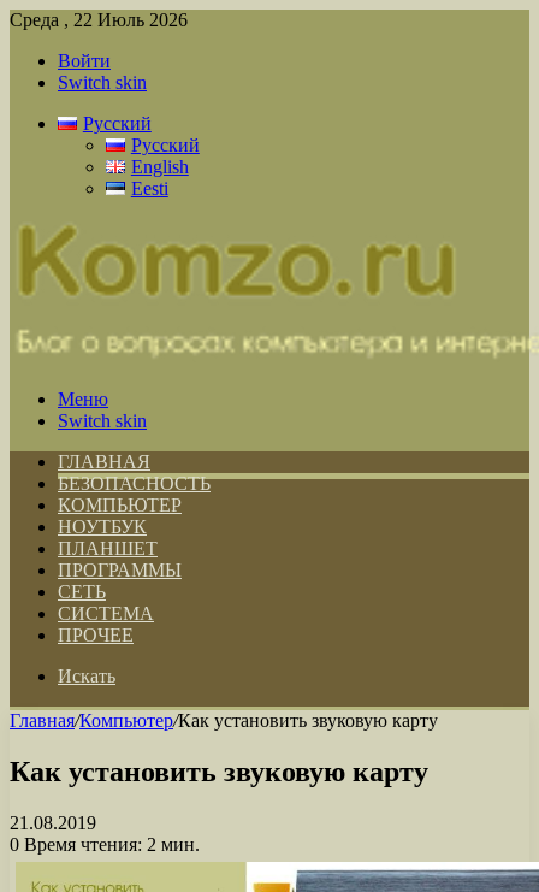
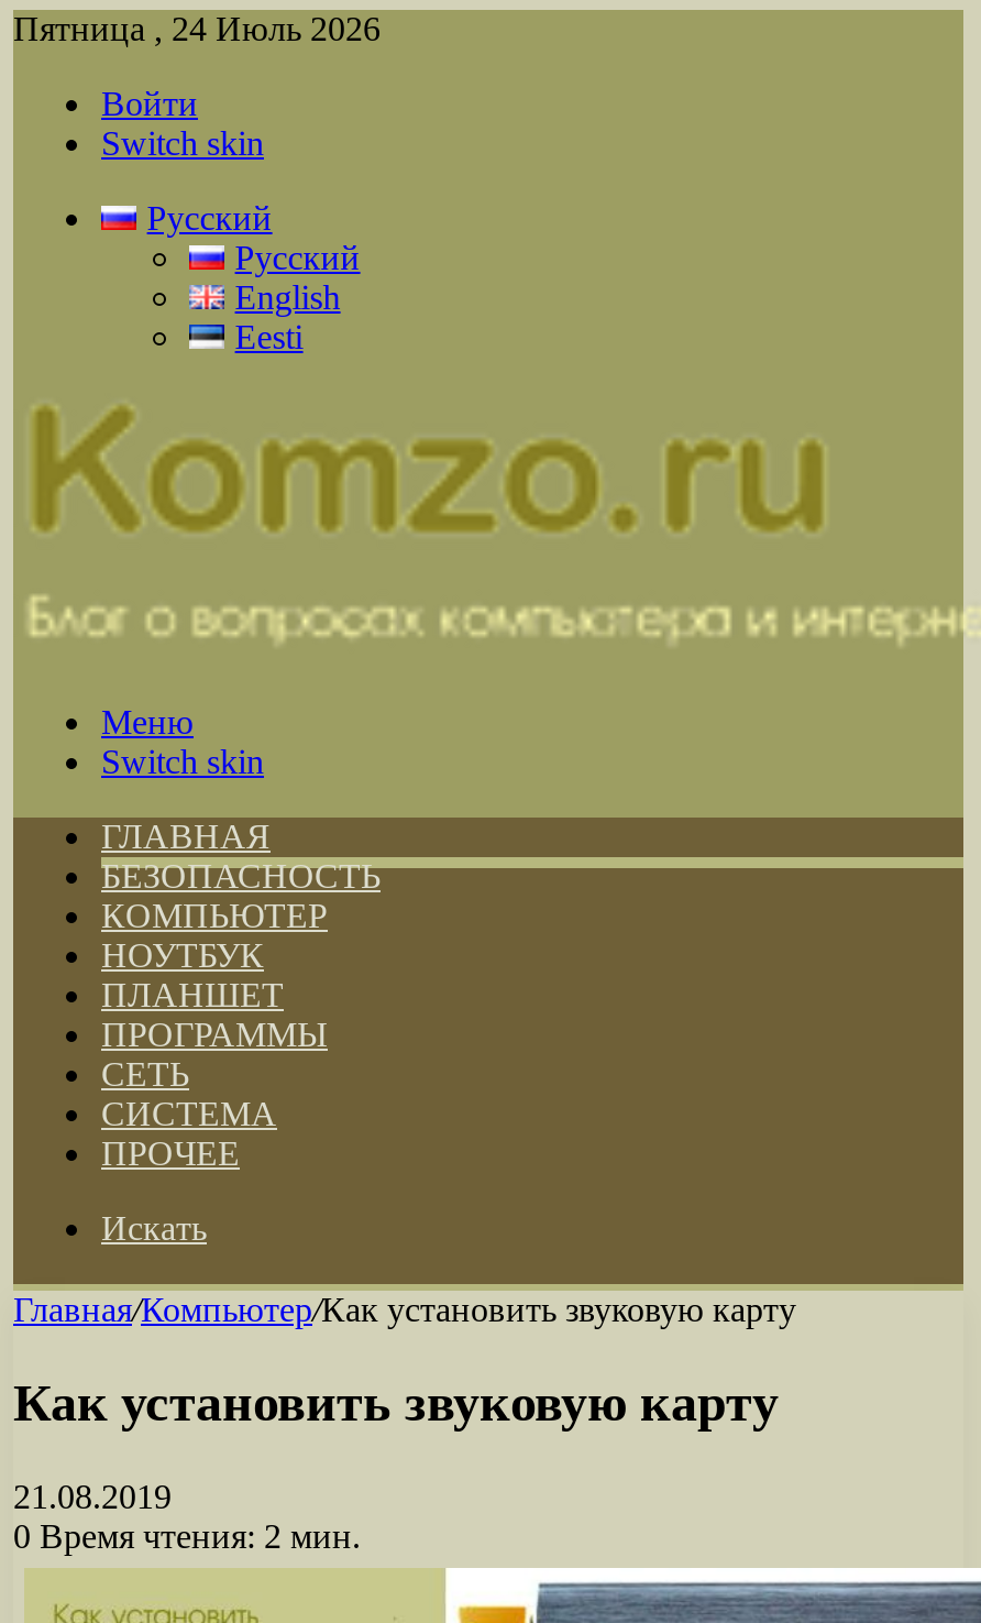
[10,10,188,30] Среда , 22 Июль 2026 -> [13,10,381,47] Пятница , 24 Июль 2026

